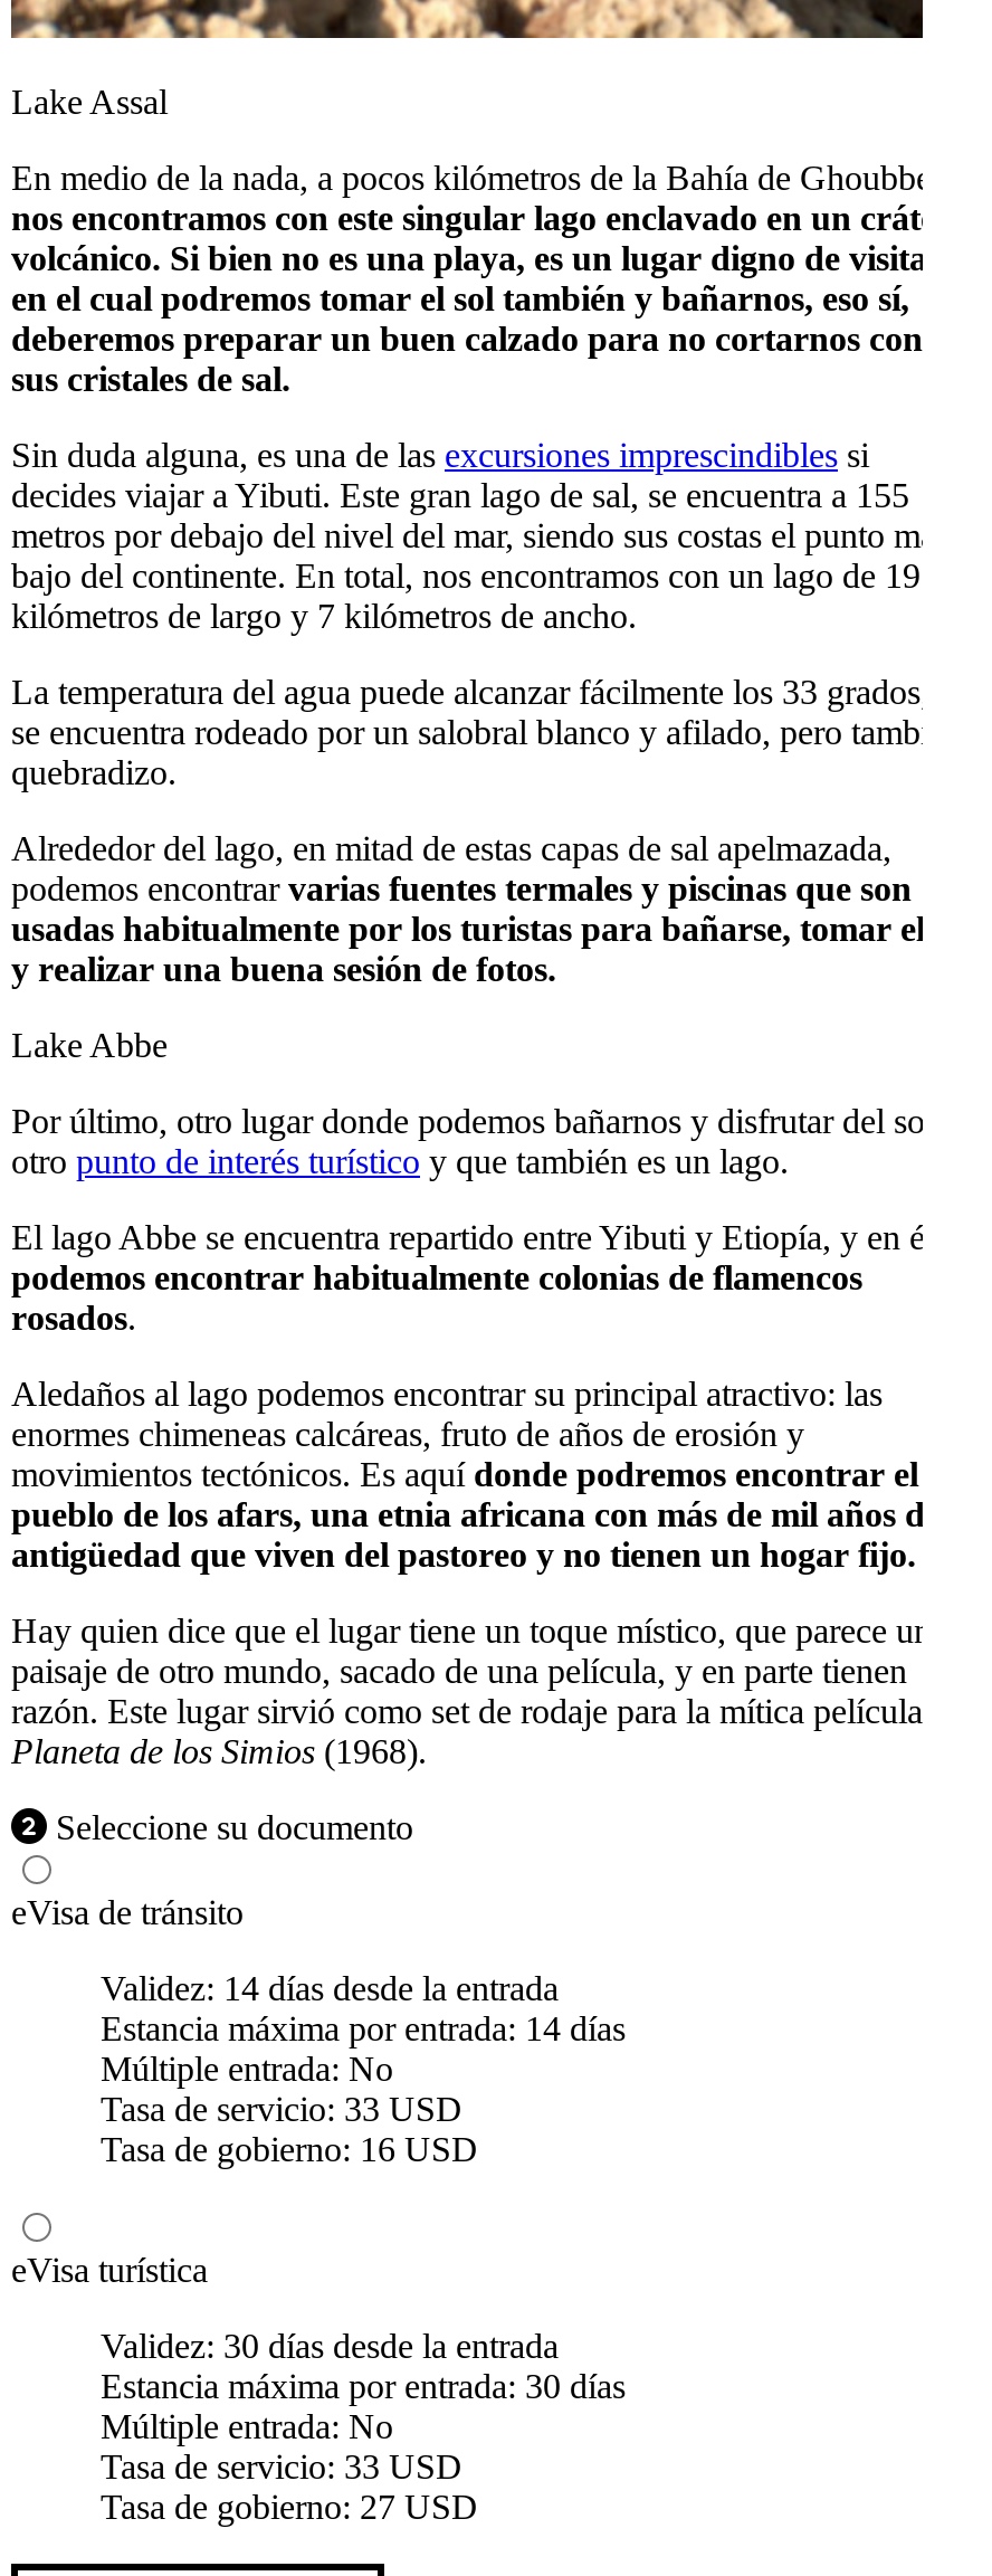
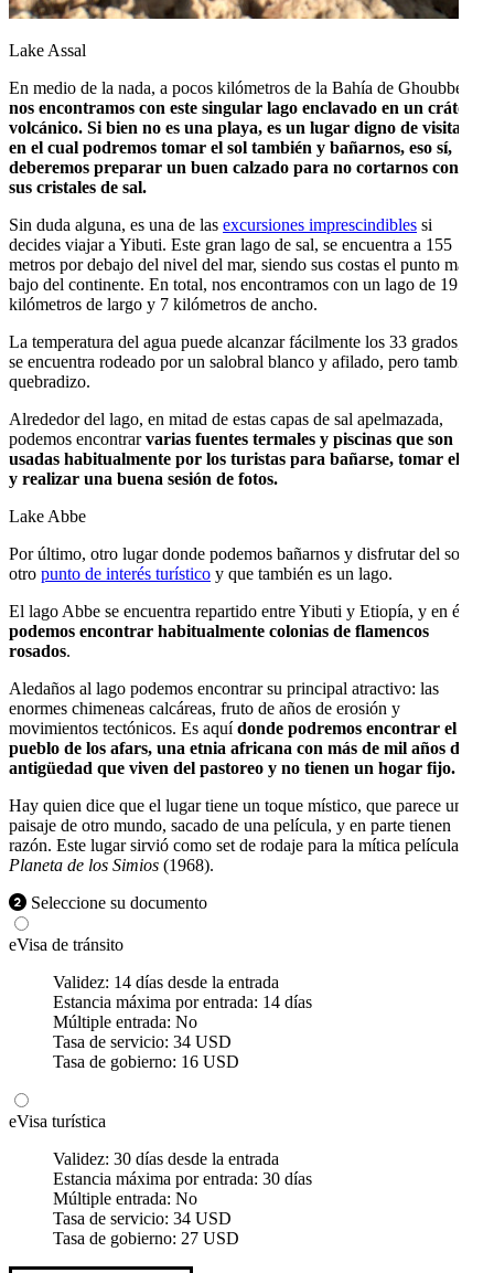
[101,2091,462,2129] Tasa de servicio: 33 USD -> [53,1033,232,1052] Tasa de servicio: 34 USD
[101,2448,462,2486] Tasa de servicio: 33 USD -> [53,1209,232,1228] Tasa de servicio: 34 USD

